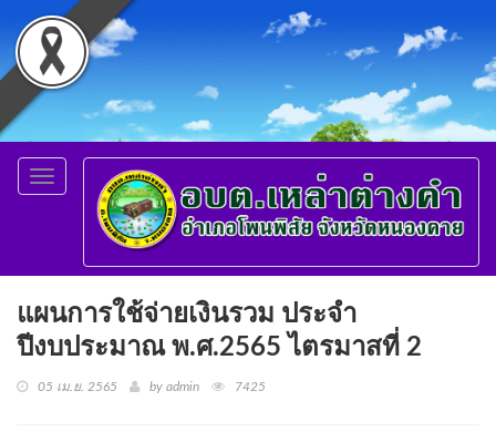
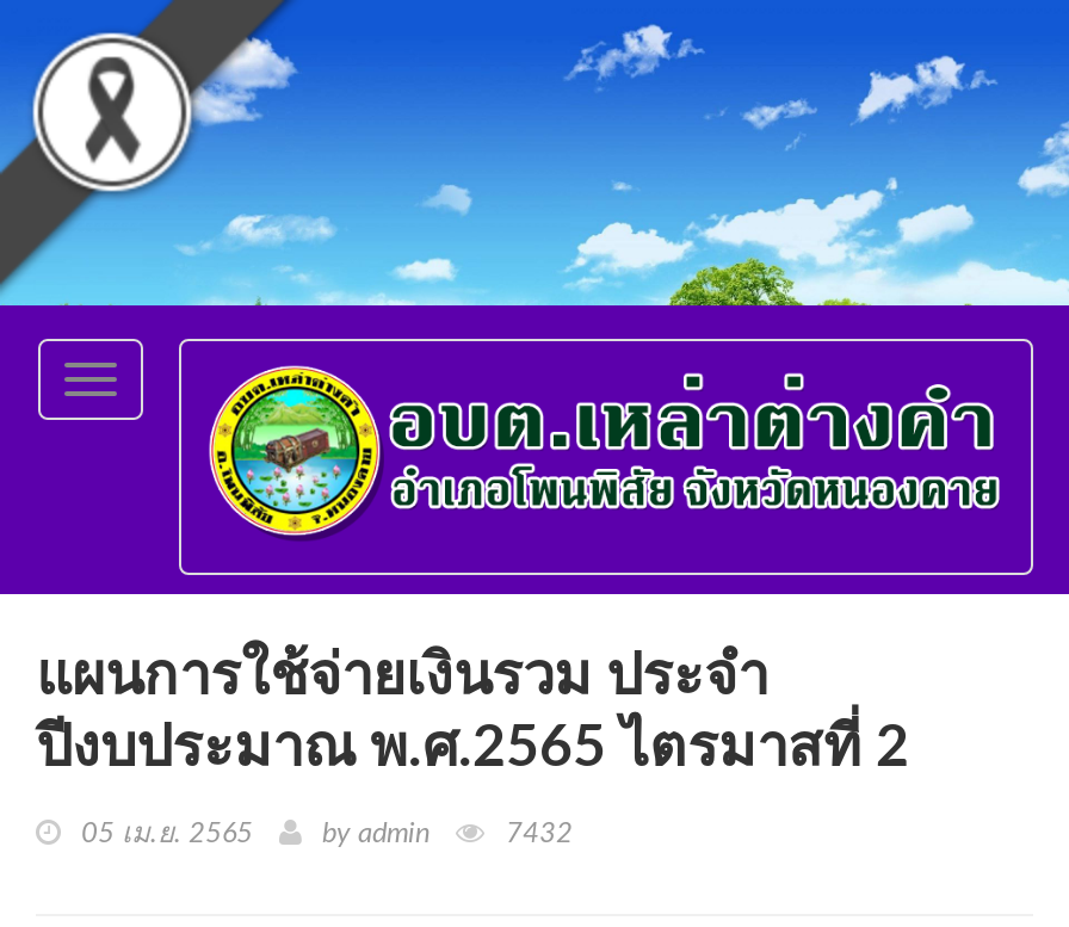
[235,380,266,394] 7425 -> [506,819,573,848] 7432

